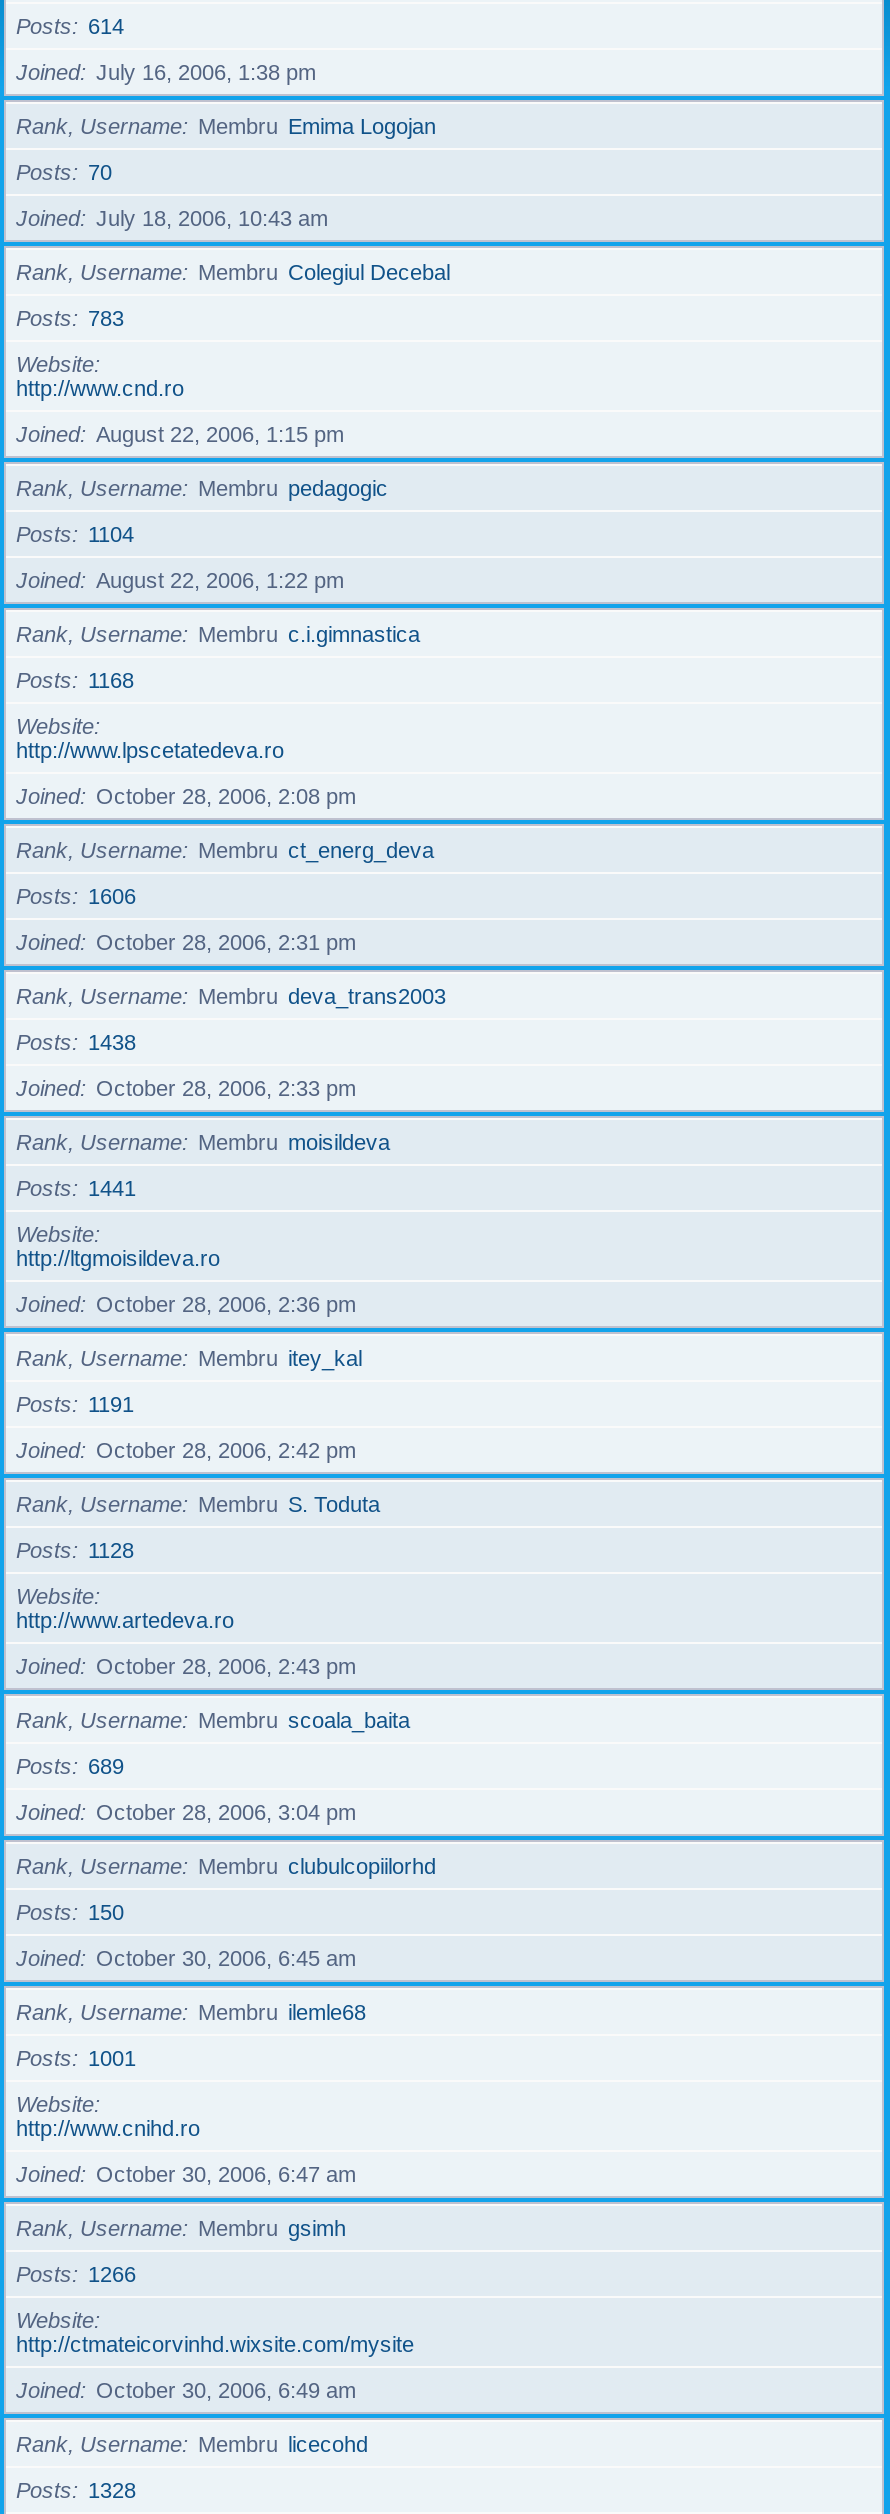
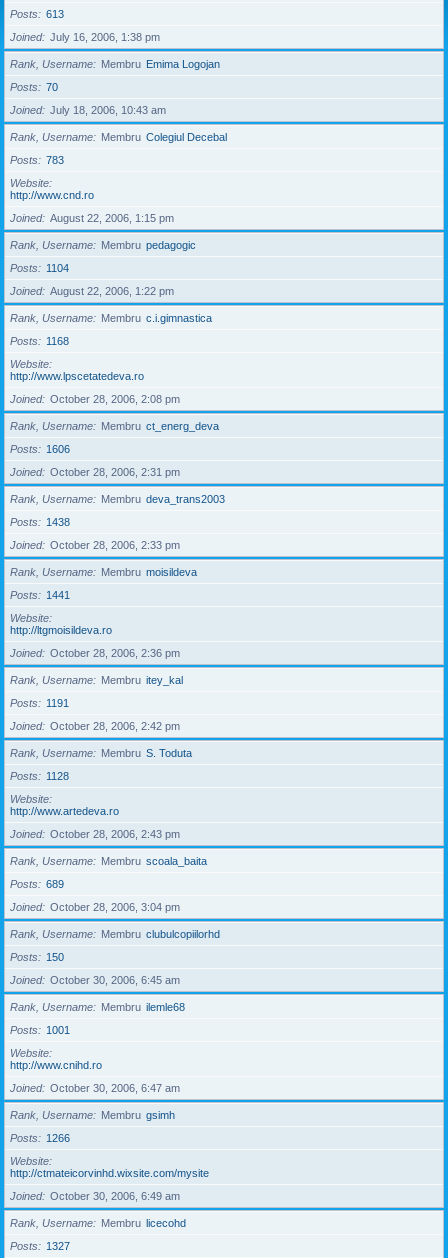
[16,14,124,38] Posts 614 -> [10,8,64,20] Posts 613
[16,2478,136,2502] Posts 1328 -> [10,1240,70,1252] Posts 1327

